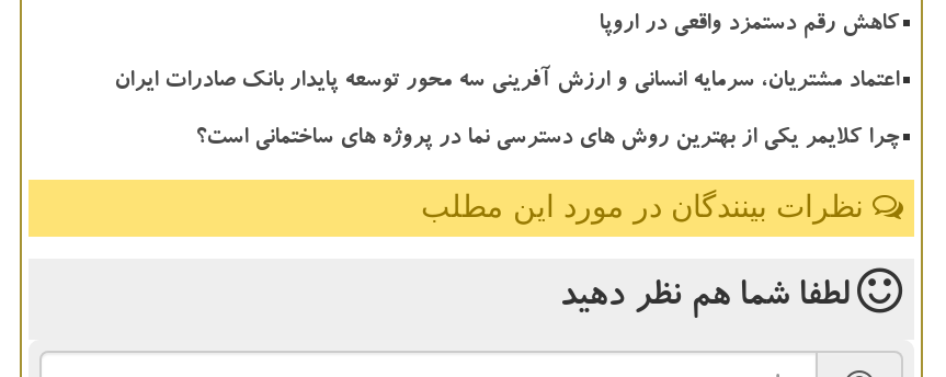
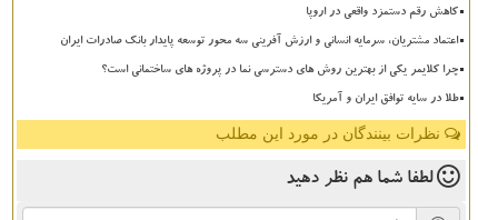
none -> [312,94,458,107] طلا در سایه توافق ایران و آمریکا

